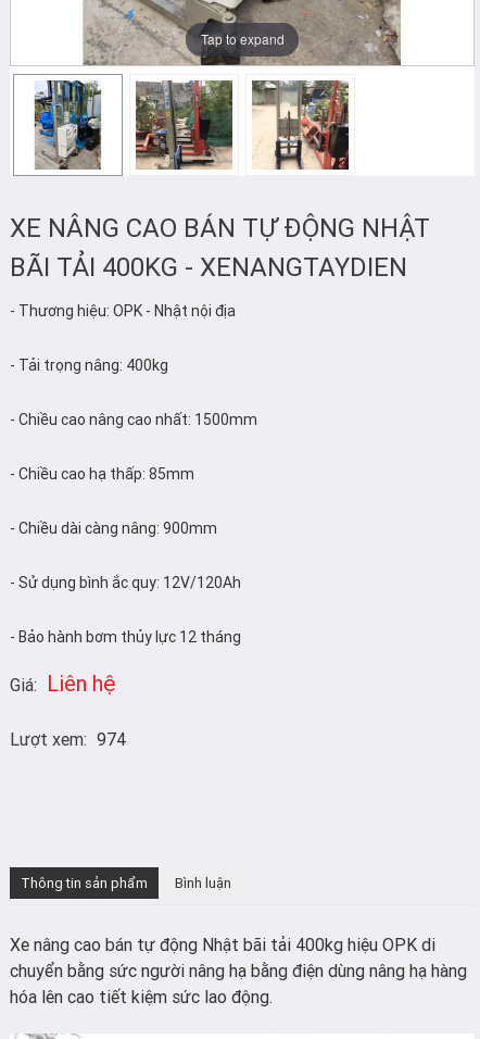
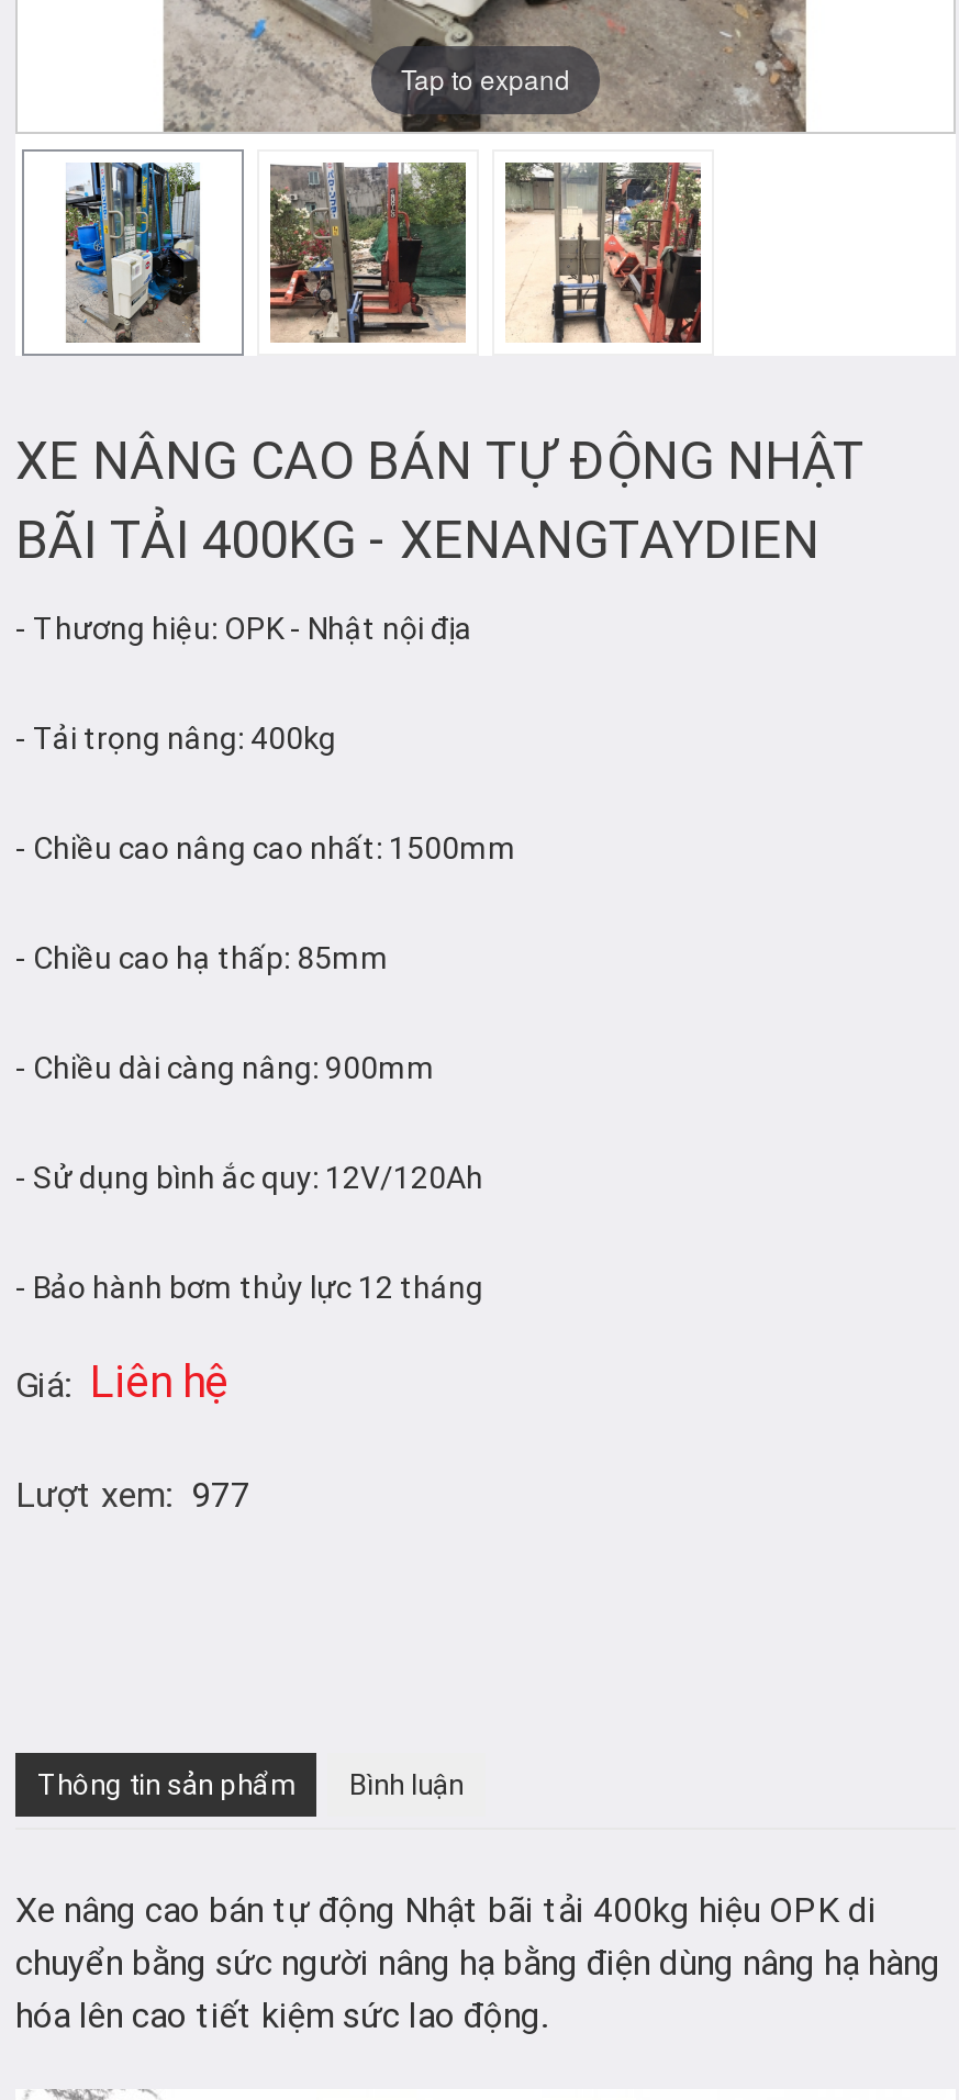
[10,729,126,750] Lượt xem: 974 -> [15,1473,250,1515] Lượt xem: 977

